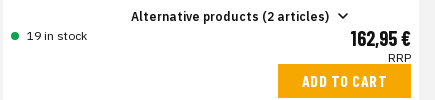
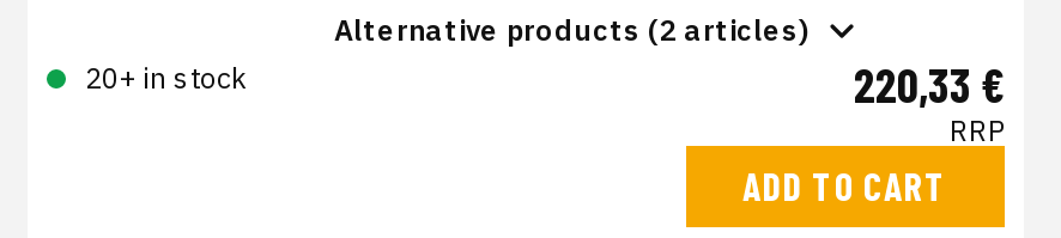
[27,28,87,43] 19 in stock -> [85,60,245,96] 20+ in stock
[350,26,411,50] 162,95 € -> [854,55,1005,112] 220,33 €

